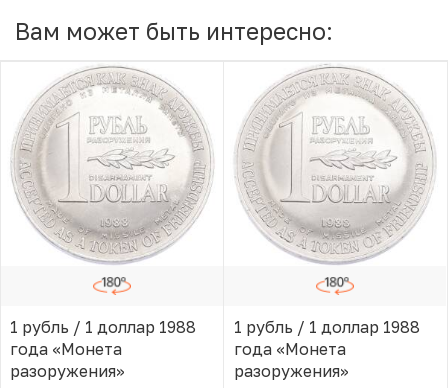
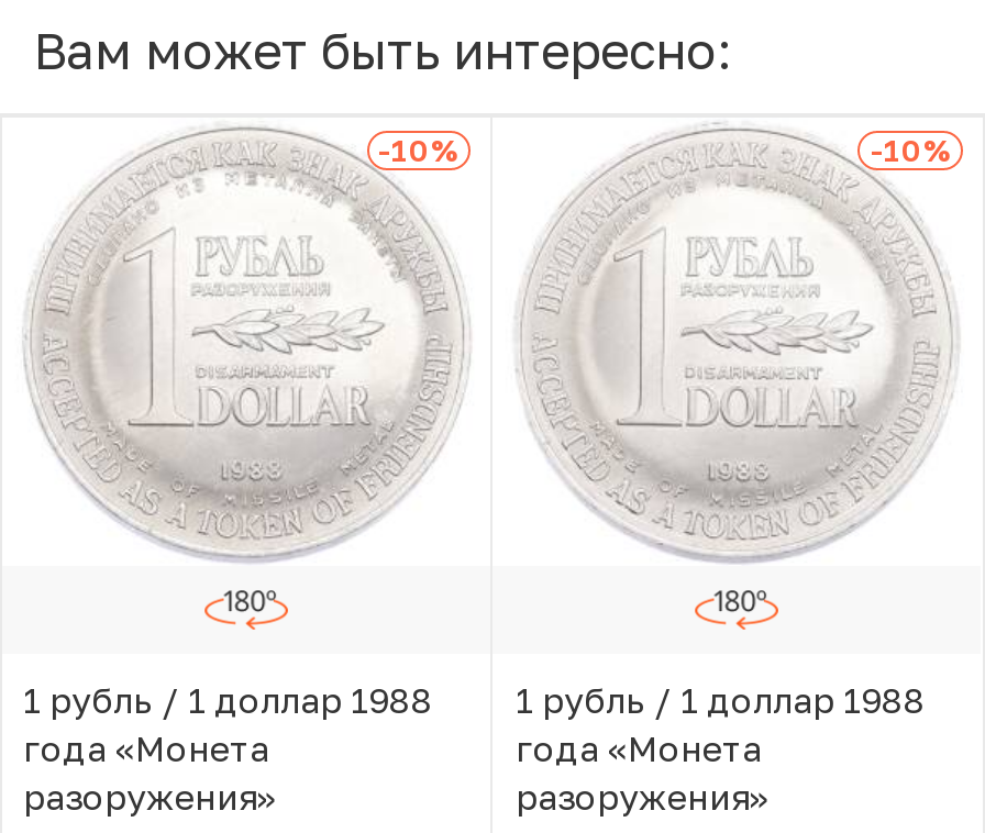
none -> [378,130,460,167] -10%
none -> [871,130,952,167] -10%

